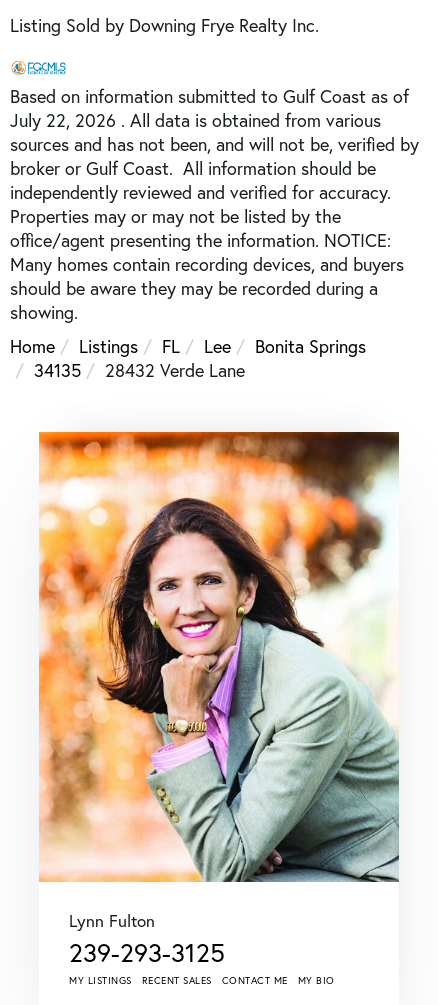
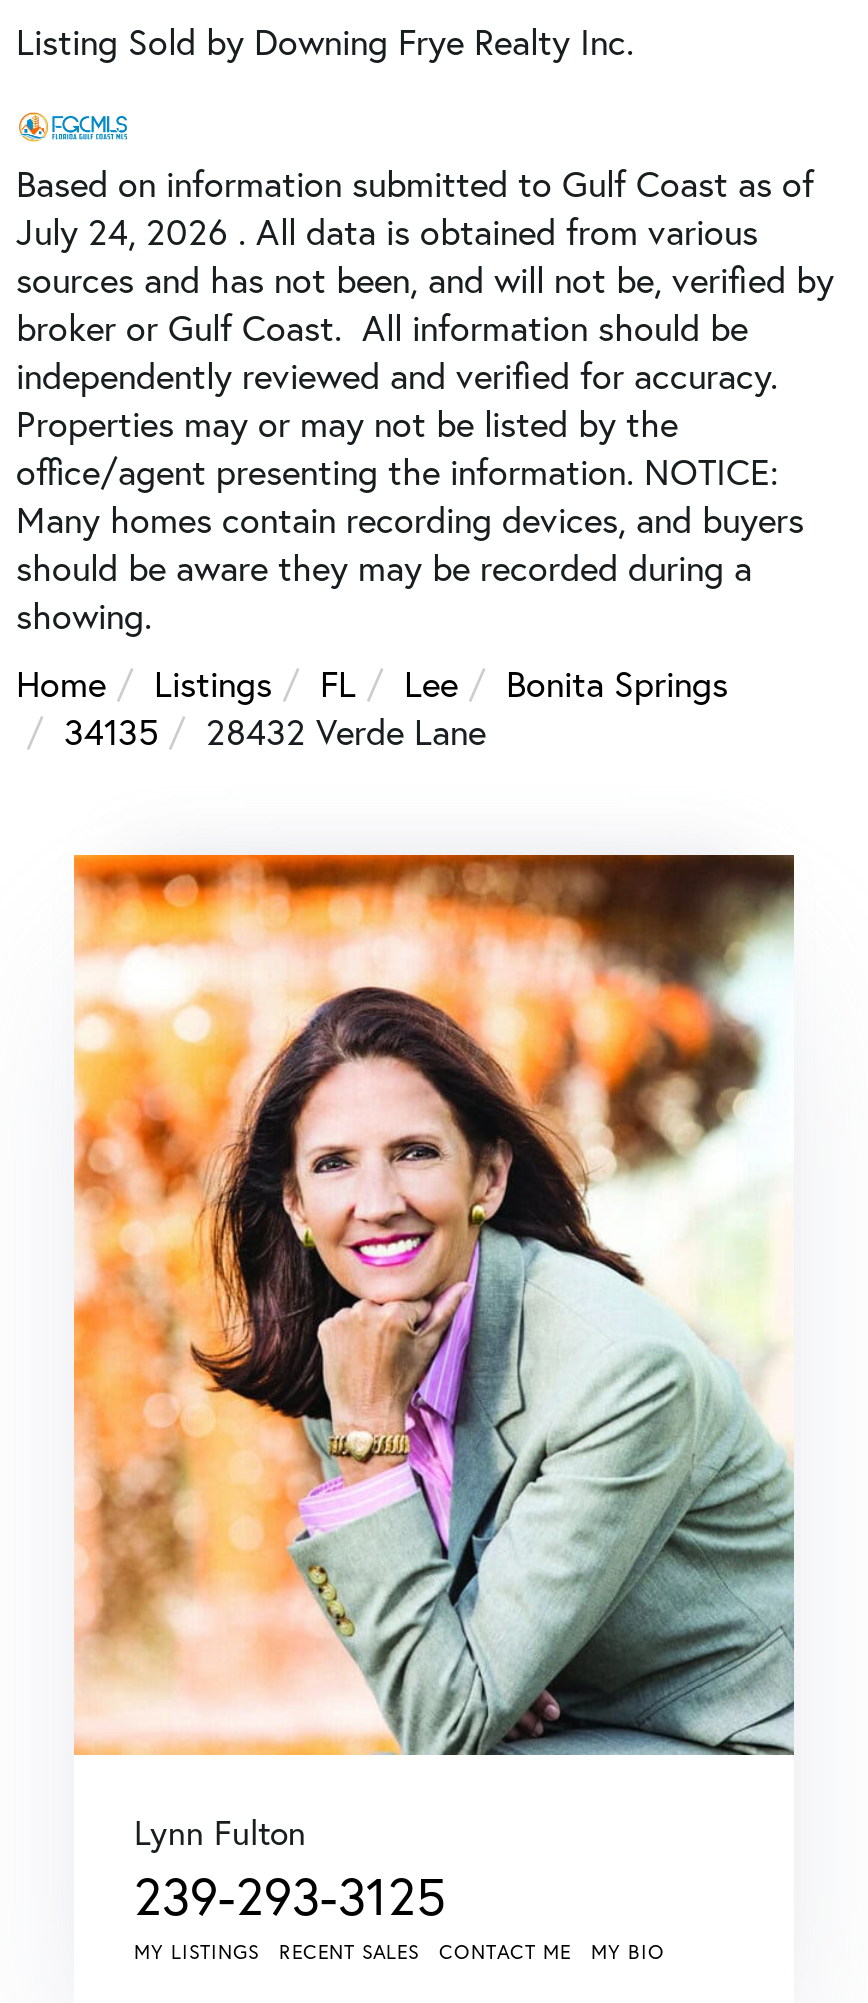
[10,108,381,132] July 22, 2026 . All data is obtained from various -> [16,206,758,254] July 24, 2026 . All data is obtained from various

